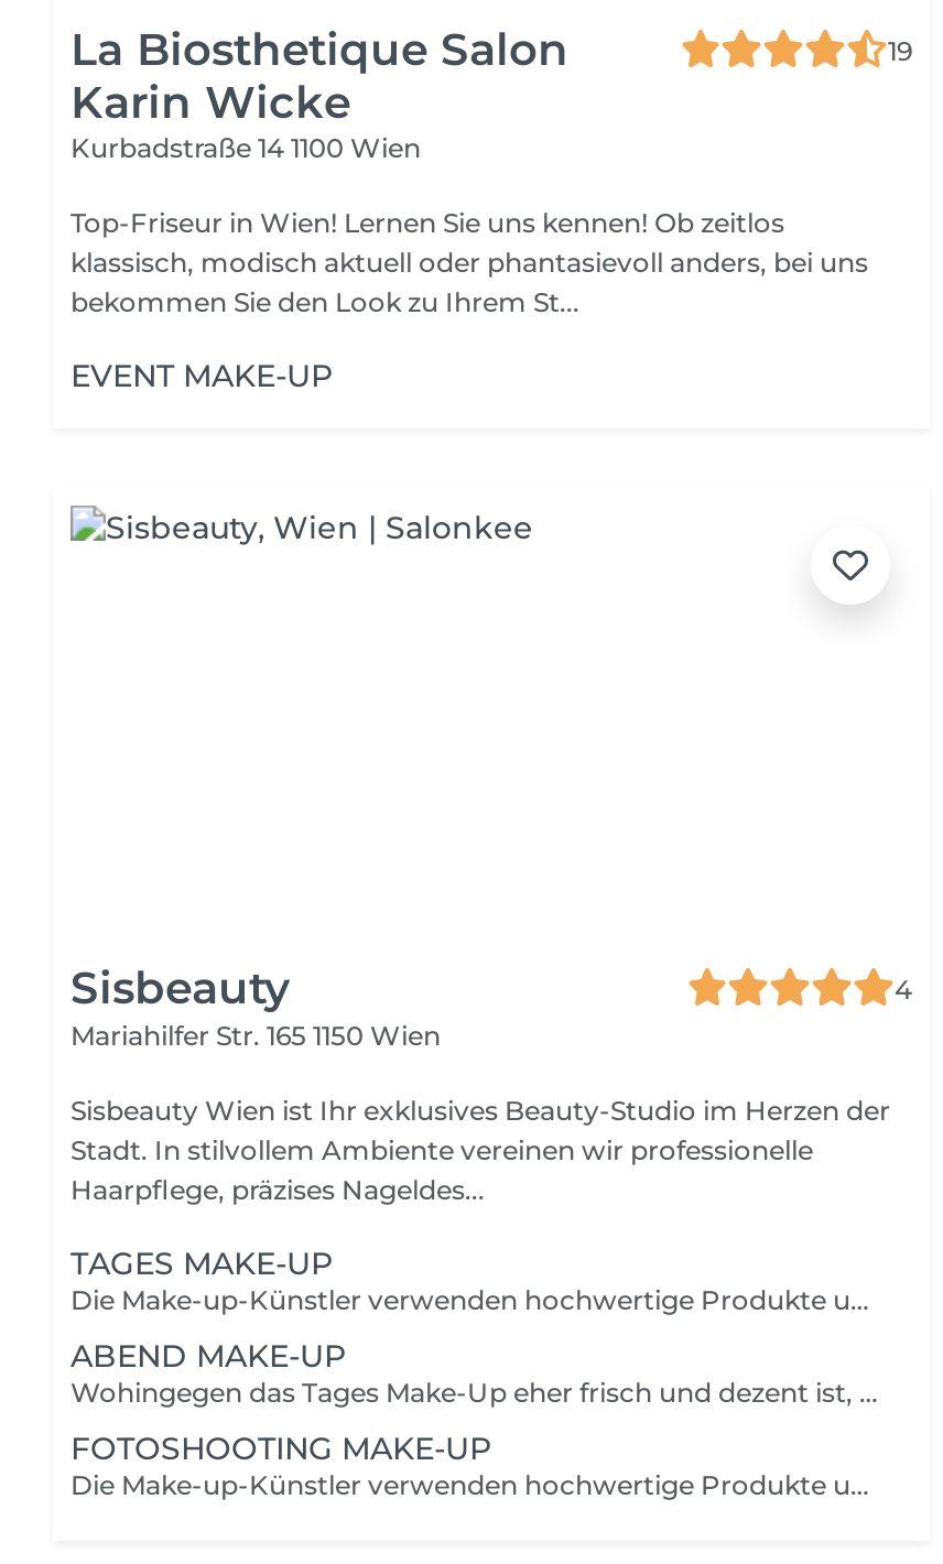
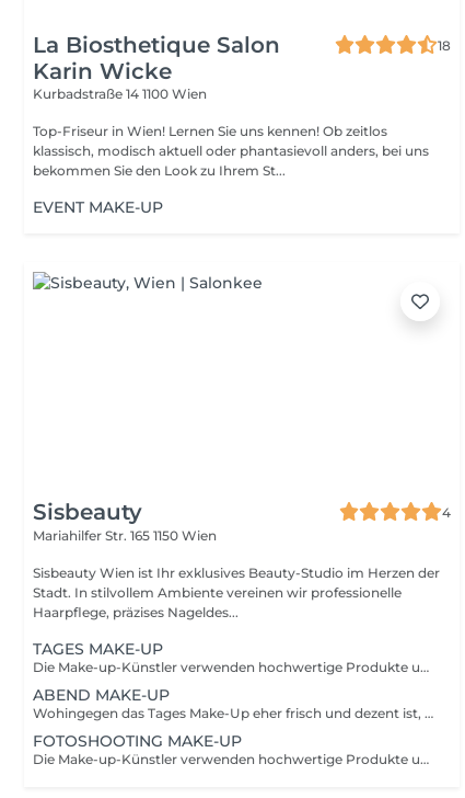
[888,34,912,67] 19 -> [438,37,451,54] 18

